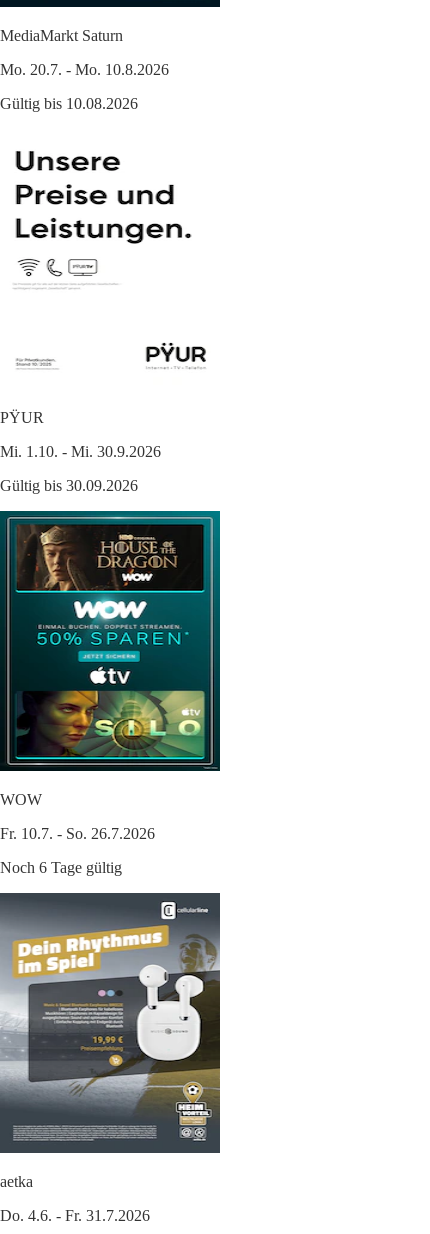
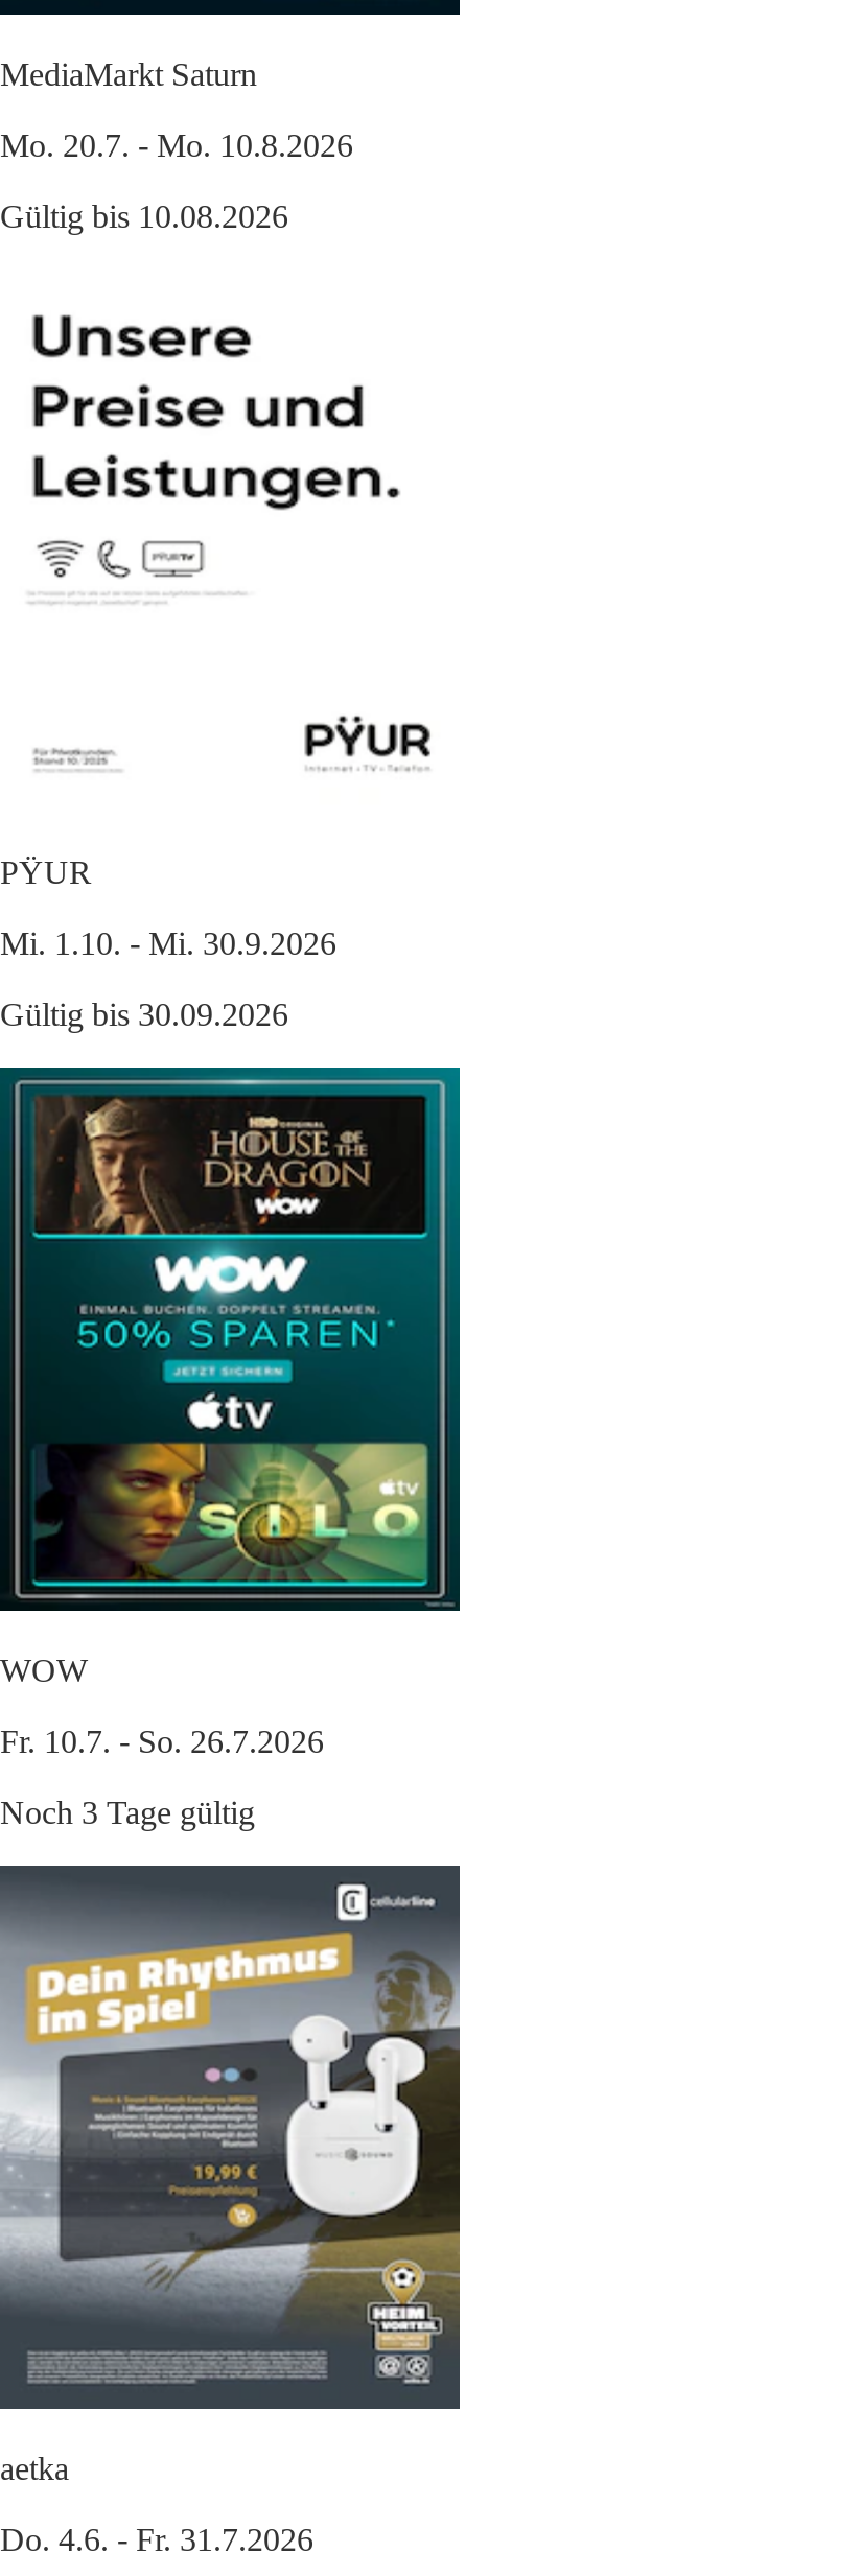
[0,859,122,876] Noch 6 Tage gültig -> [0,1795,255,1831] Noch 3 Tage gültig

